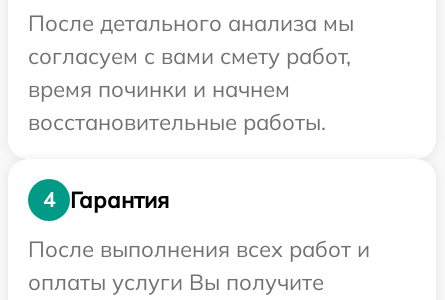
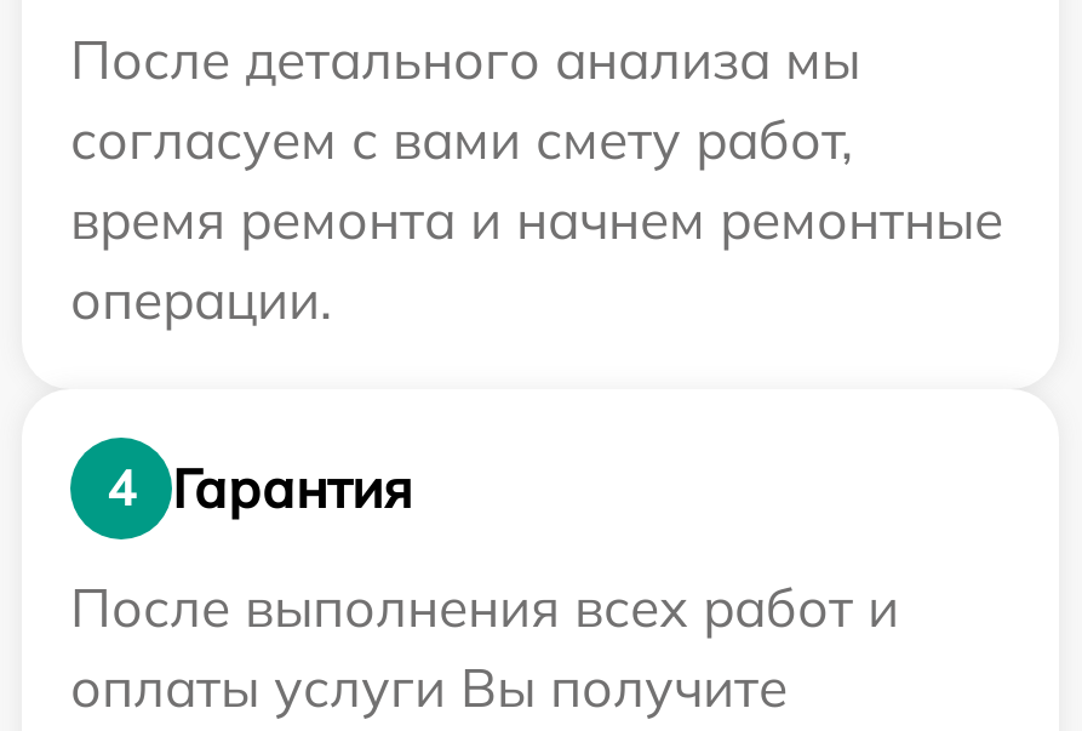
[28,75,326,136] время починки и начнем | восстановительные работы. -> [70,185,1003,333] время ремонта и начнем ремонтные | операции.

